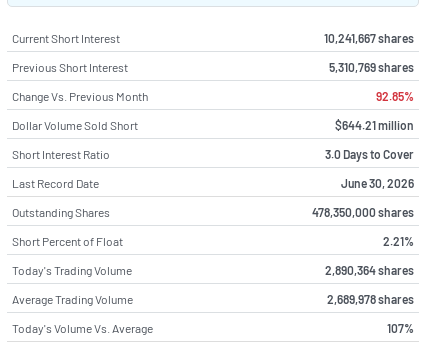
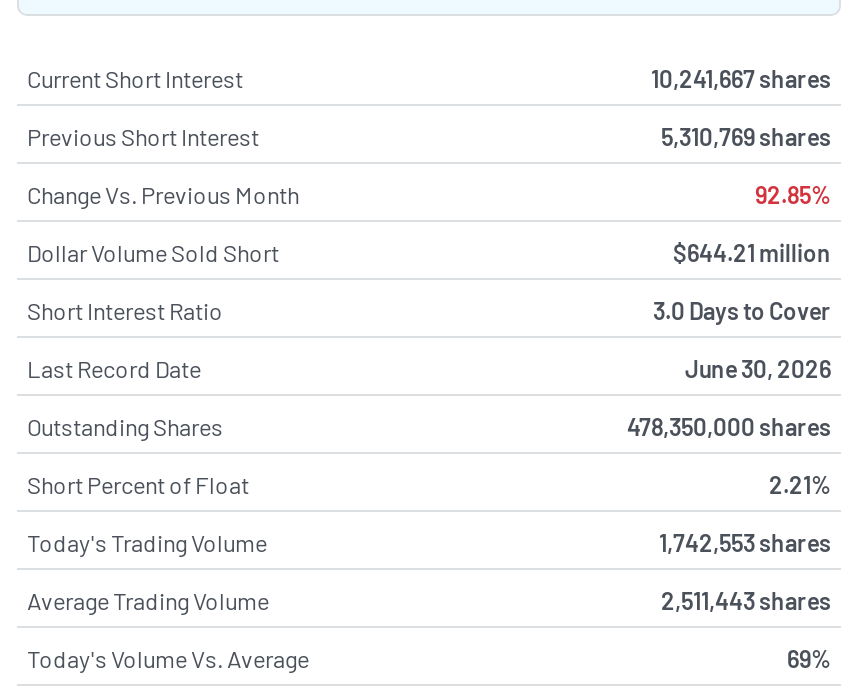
[325,263,414,277] 2,890,364 shares -> [659,528,831,556] 1,742,553 shares
[327,292,414,306] 2,689,978 shares -> [661,586,831,614] 2,511,443 shares
[387,321,414,335] 107% -> [787,644,831,672] 69%

